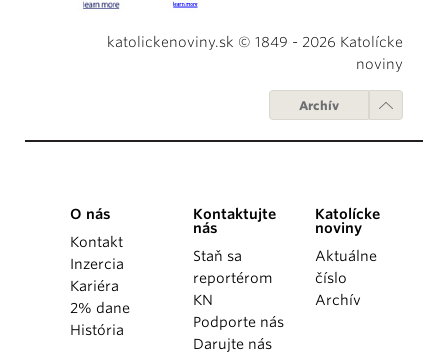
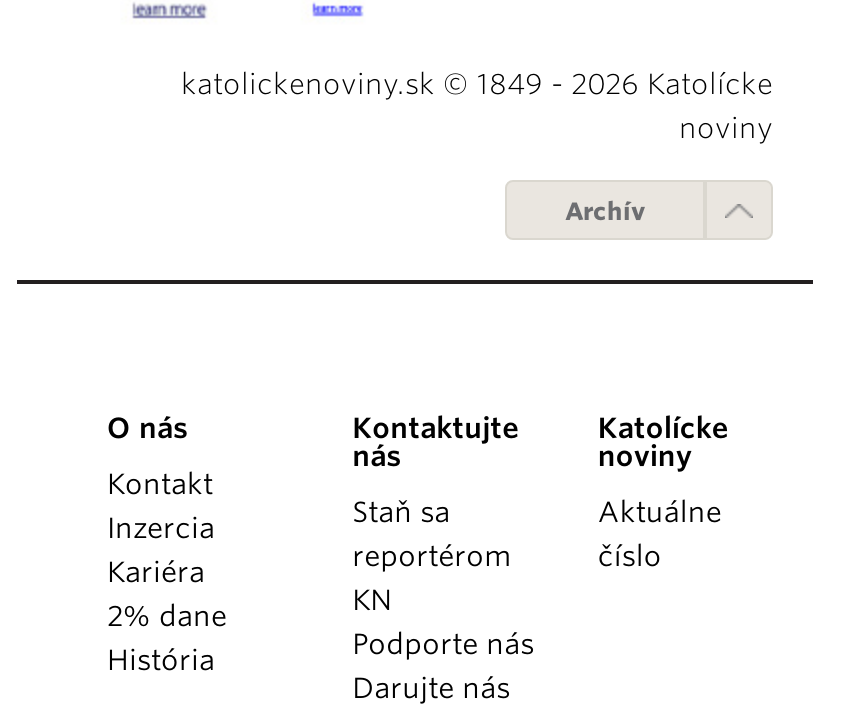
[315,292,361,308] Archív -> none

